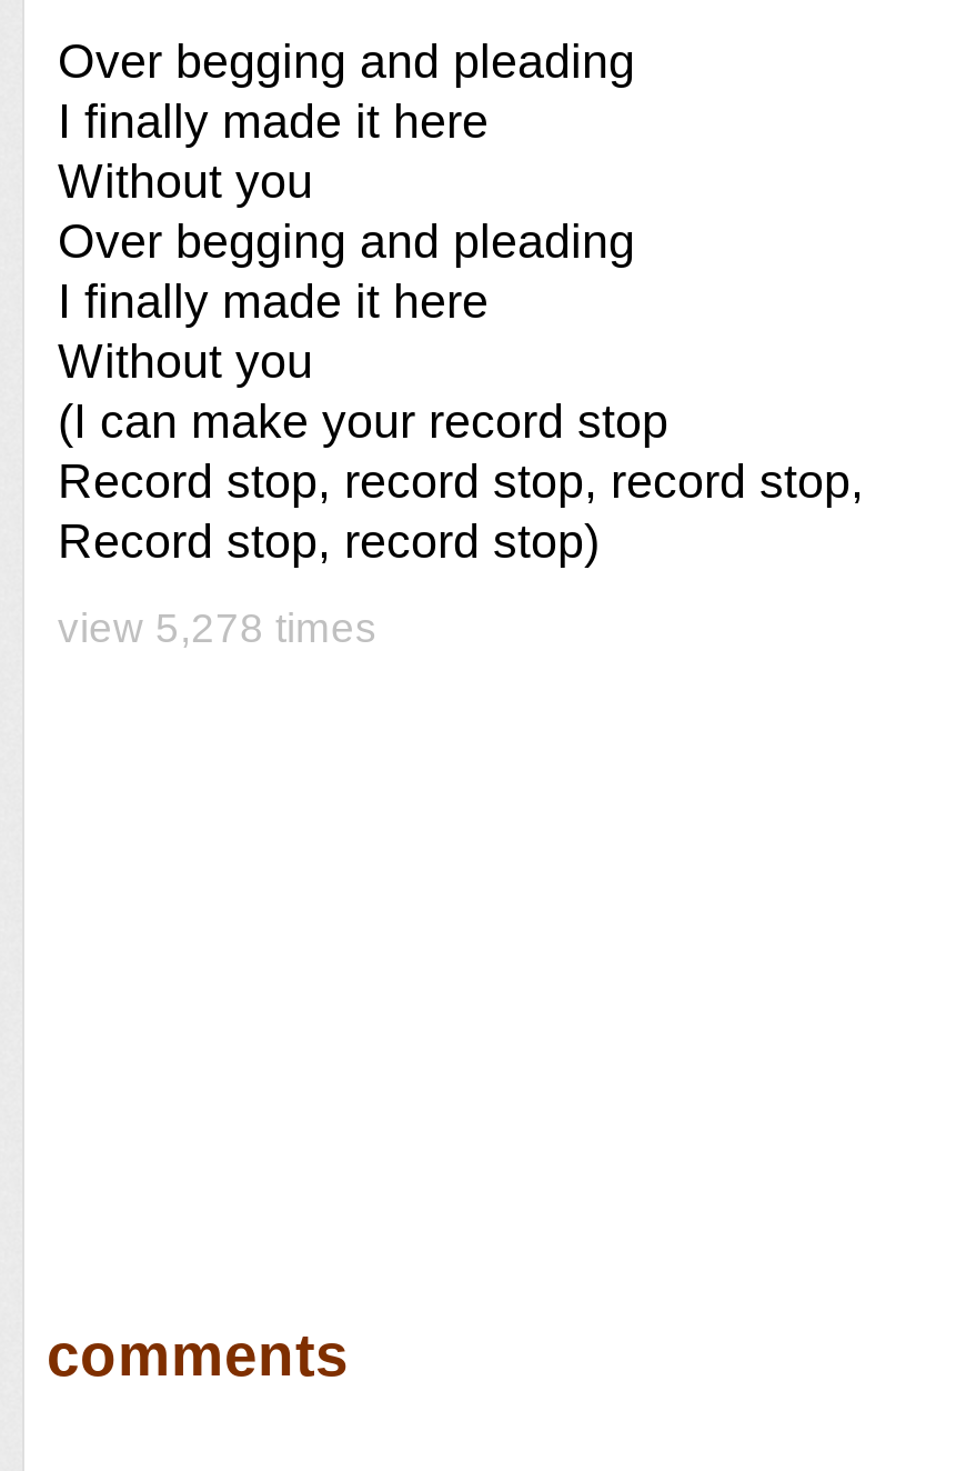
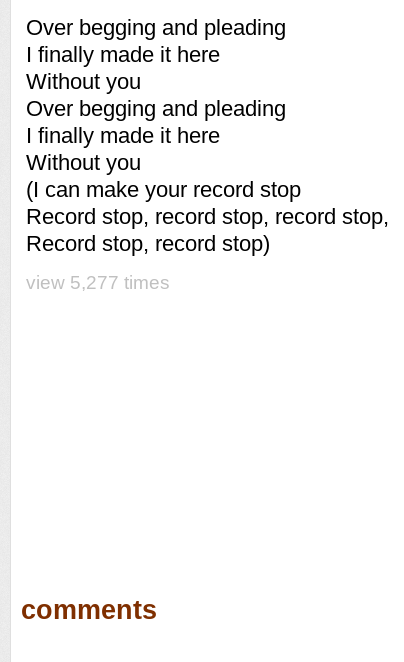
[58,604,378,651] view 5,278 times -> [26,272,170,293] view 5,277 times

